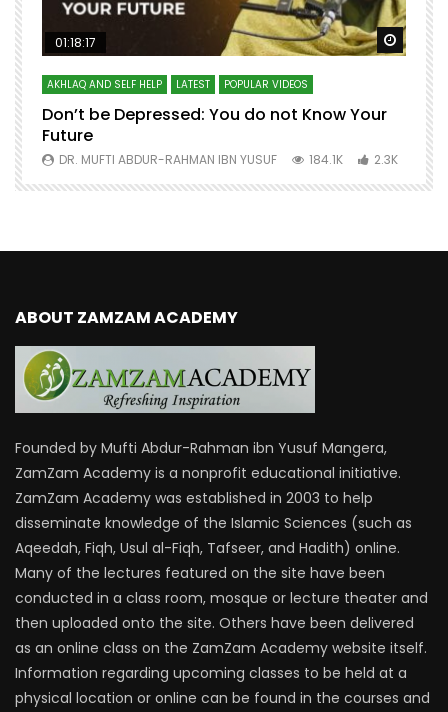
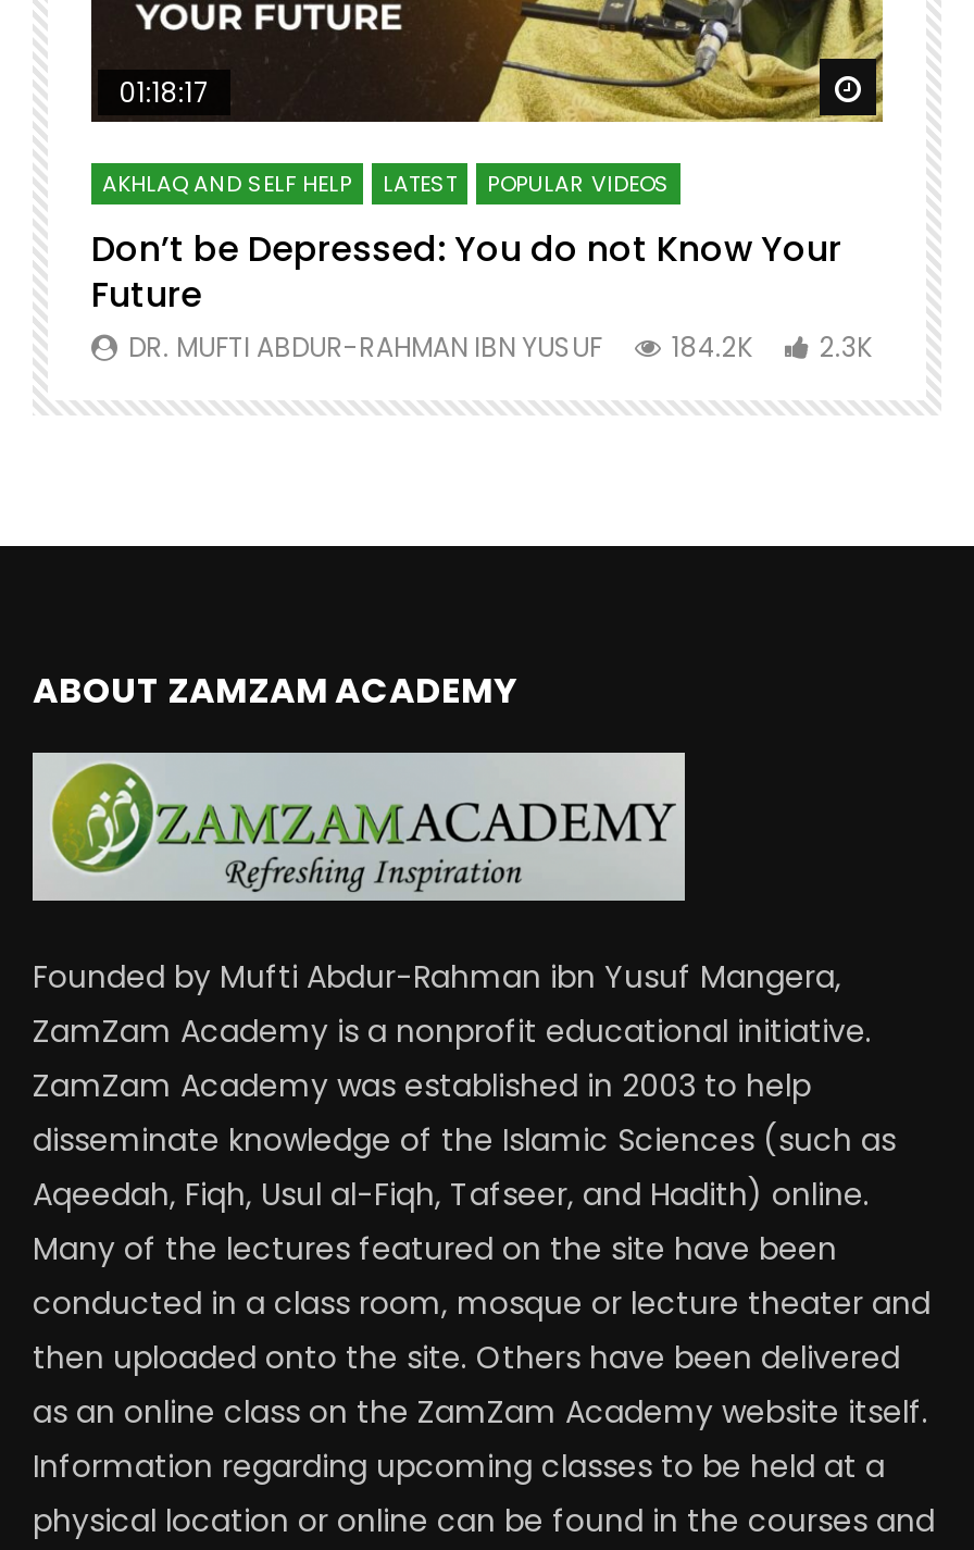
[59,151,398,168] DR. MUFTI ABDUR-RAHMAN IBN YUSUF 184.1K 2.3K -> [128,328,872,365] DR. MUFTI ABDUR-RAHMAN IBN YUSUF 184.2K 2.3K

